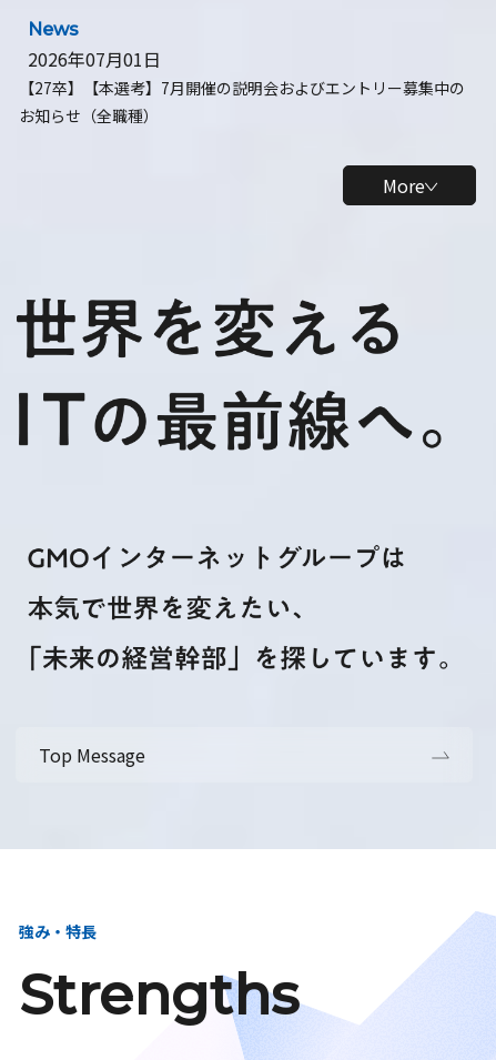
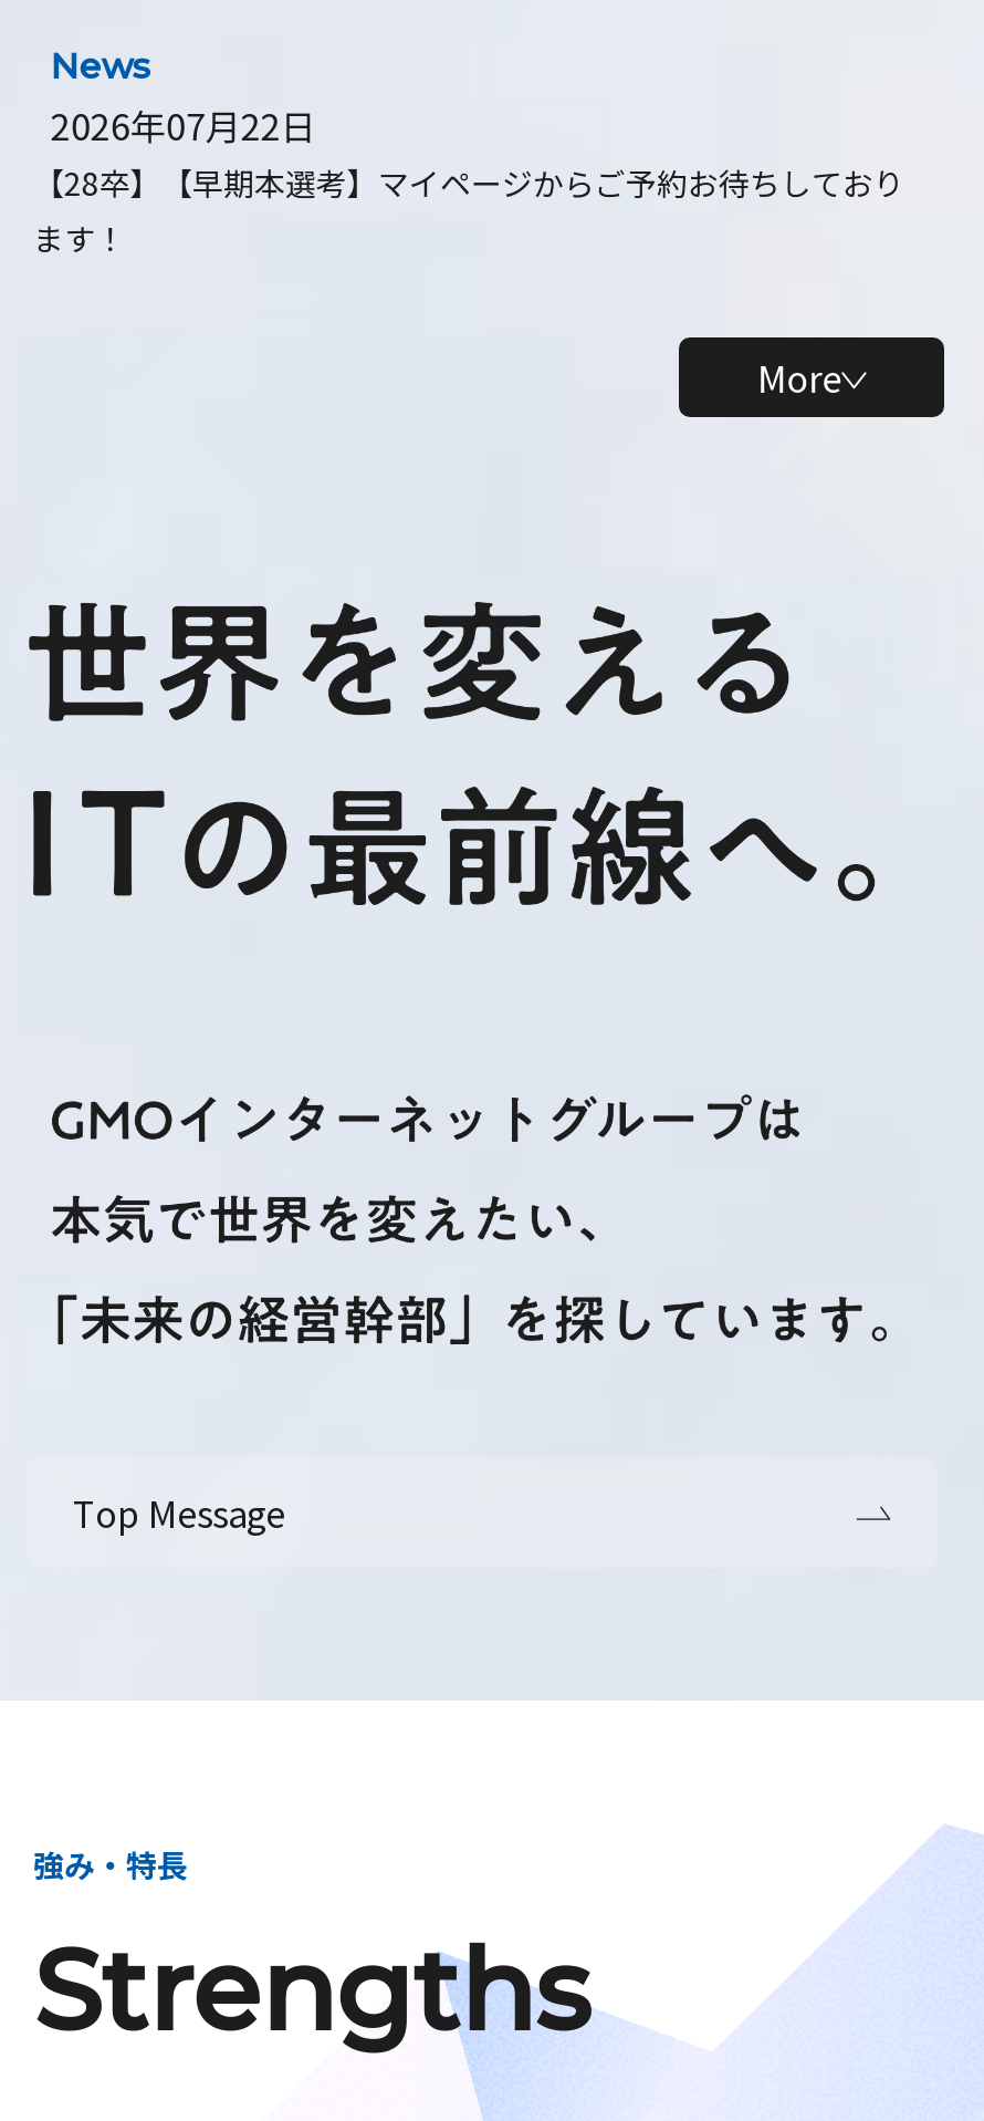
[19,46,465,127] 2026年07月01日 | 【27卒】【本選考】7月開催の説明会およびエントリー募集中の | お知らせ（全職種） -> [33,98,904,260] 2026年07月22日 | 【28卒】【早期本選考】マイページからご予約お待ちしており | ます！

